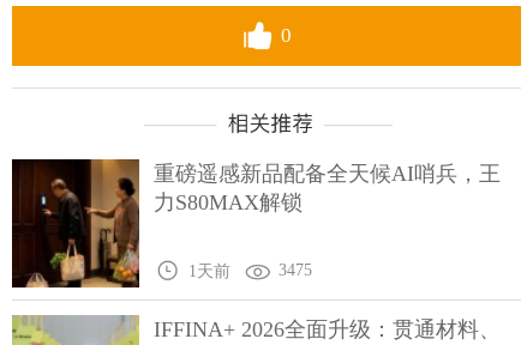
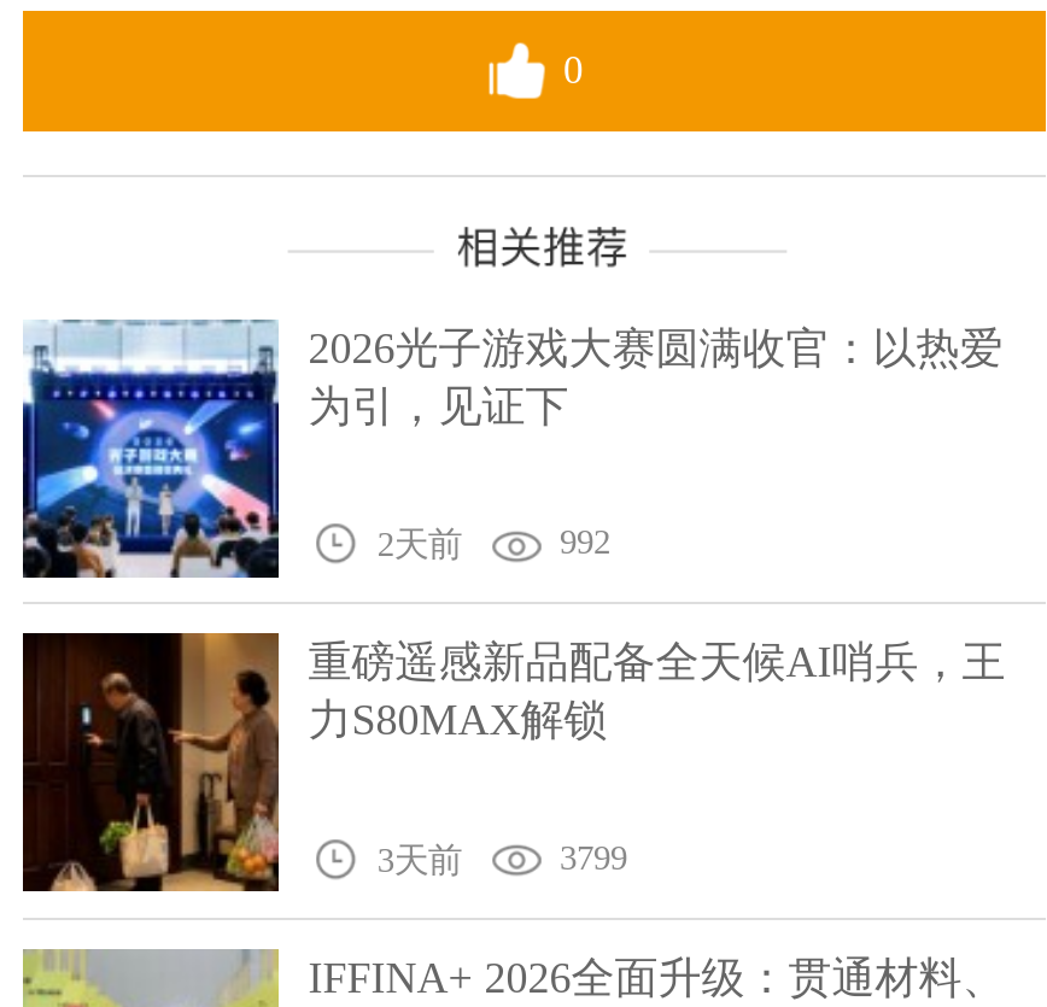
none -> [21,317,1003,580] [image] | 2026光子游戏大赛圆满收官：以热爱 | 为引，见证下 | 2天前 | 992
[188,262,230,281] 1天前 -> [377,839,462,878] 3天前
[279,260,313,279] 3475 -> [559,837,627,876] 3799

